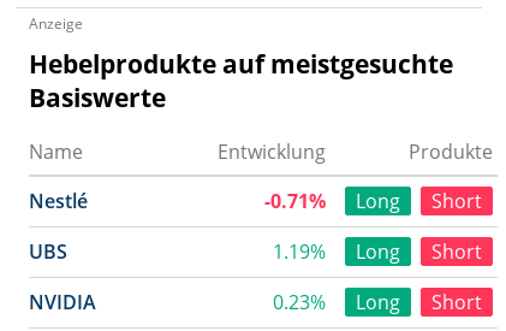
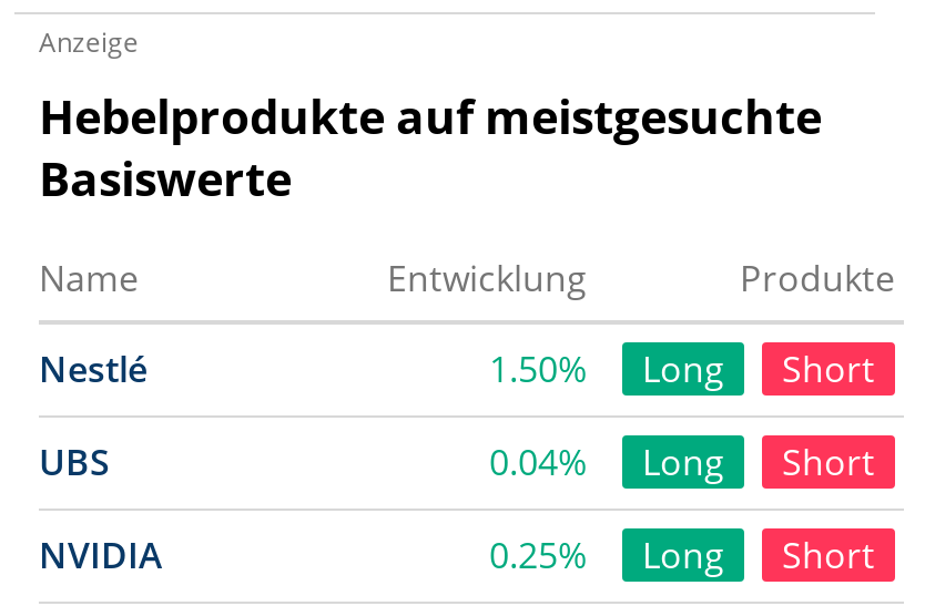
[264,188,482,214] -0.71% Long Short -> [489,345,875,393] 1.50% Long Short
[273,238,482,265] 1.19% Long Short -> [489,438,875,486] 0.04% Long Short
[273,289,482,315] 0.23% Long Short -> [489,531,875,579] 0.25% Long Short

